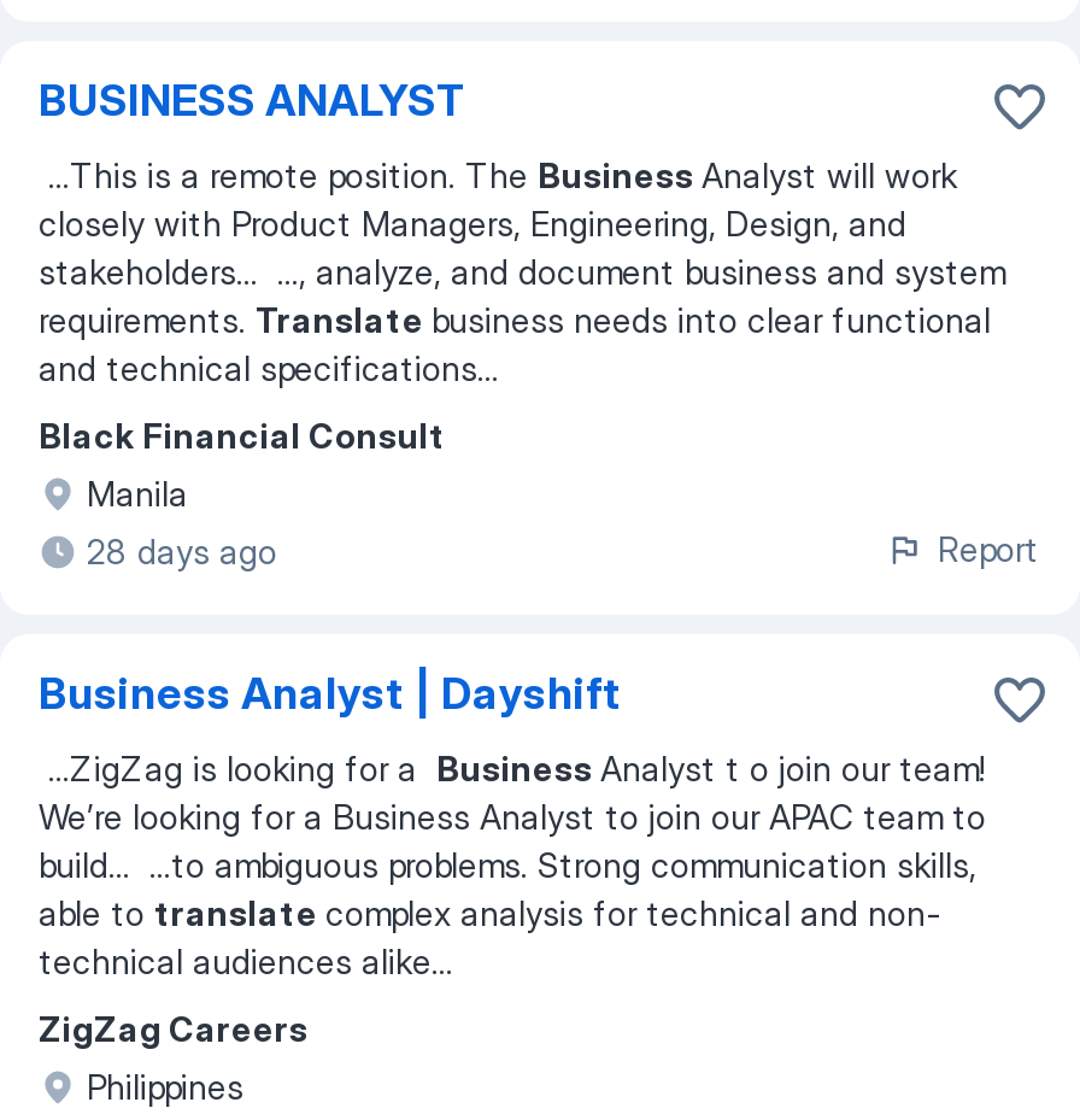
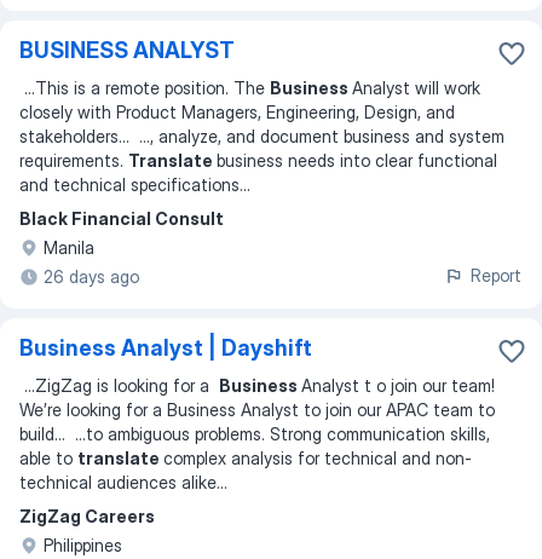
[87,530,277,571] 28 days ago -> [44,266,139,287] 26 days ago

